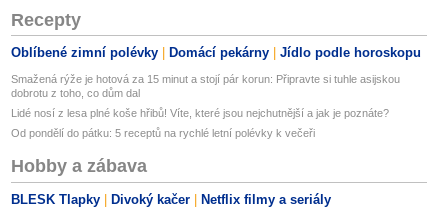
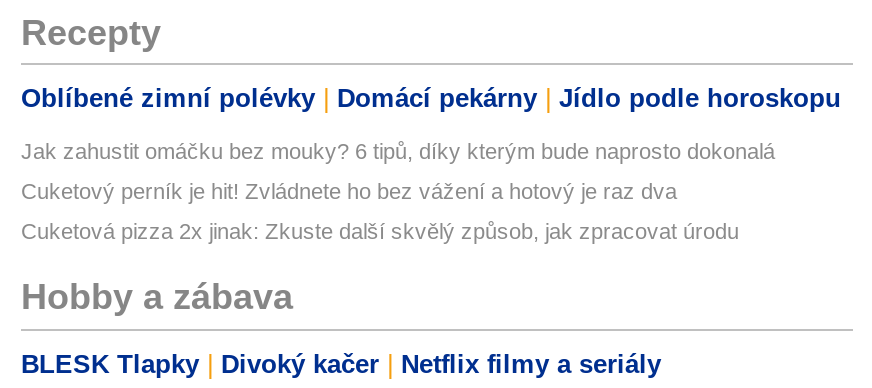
[11,73,400,99] Smažená rýže je hotová za 15 minut a stojí pár korun: Připravte si tuhle asijskou | dobrotu z toho, co dům dal -> [21,140,775,164] Jak zahustit omáčku bez mouky? 6 tipů, díky kterým bude naprosto dokonalá
[11,107,389,119] Lidé nosí z lesa plné koše hřibů! Víte, které jsou nejchutnější a jak je poznáte? -> [21,180,677,204] Cuketový perník je hit! Zvládnete ho bez vážení a hotový je raz dva
[11,127,315,139] Od pondělí do pátku: 5 receptů na rychlé letní polévky k večeři -> [21,220,739,244] Cuketová pizza 2x jinak: Zkuste další skvělý způsob, jak zpracovat úrodu

